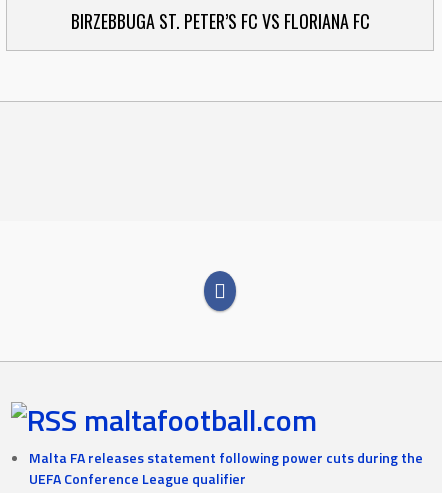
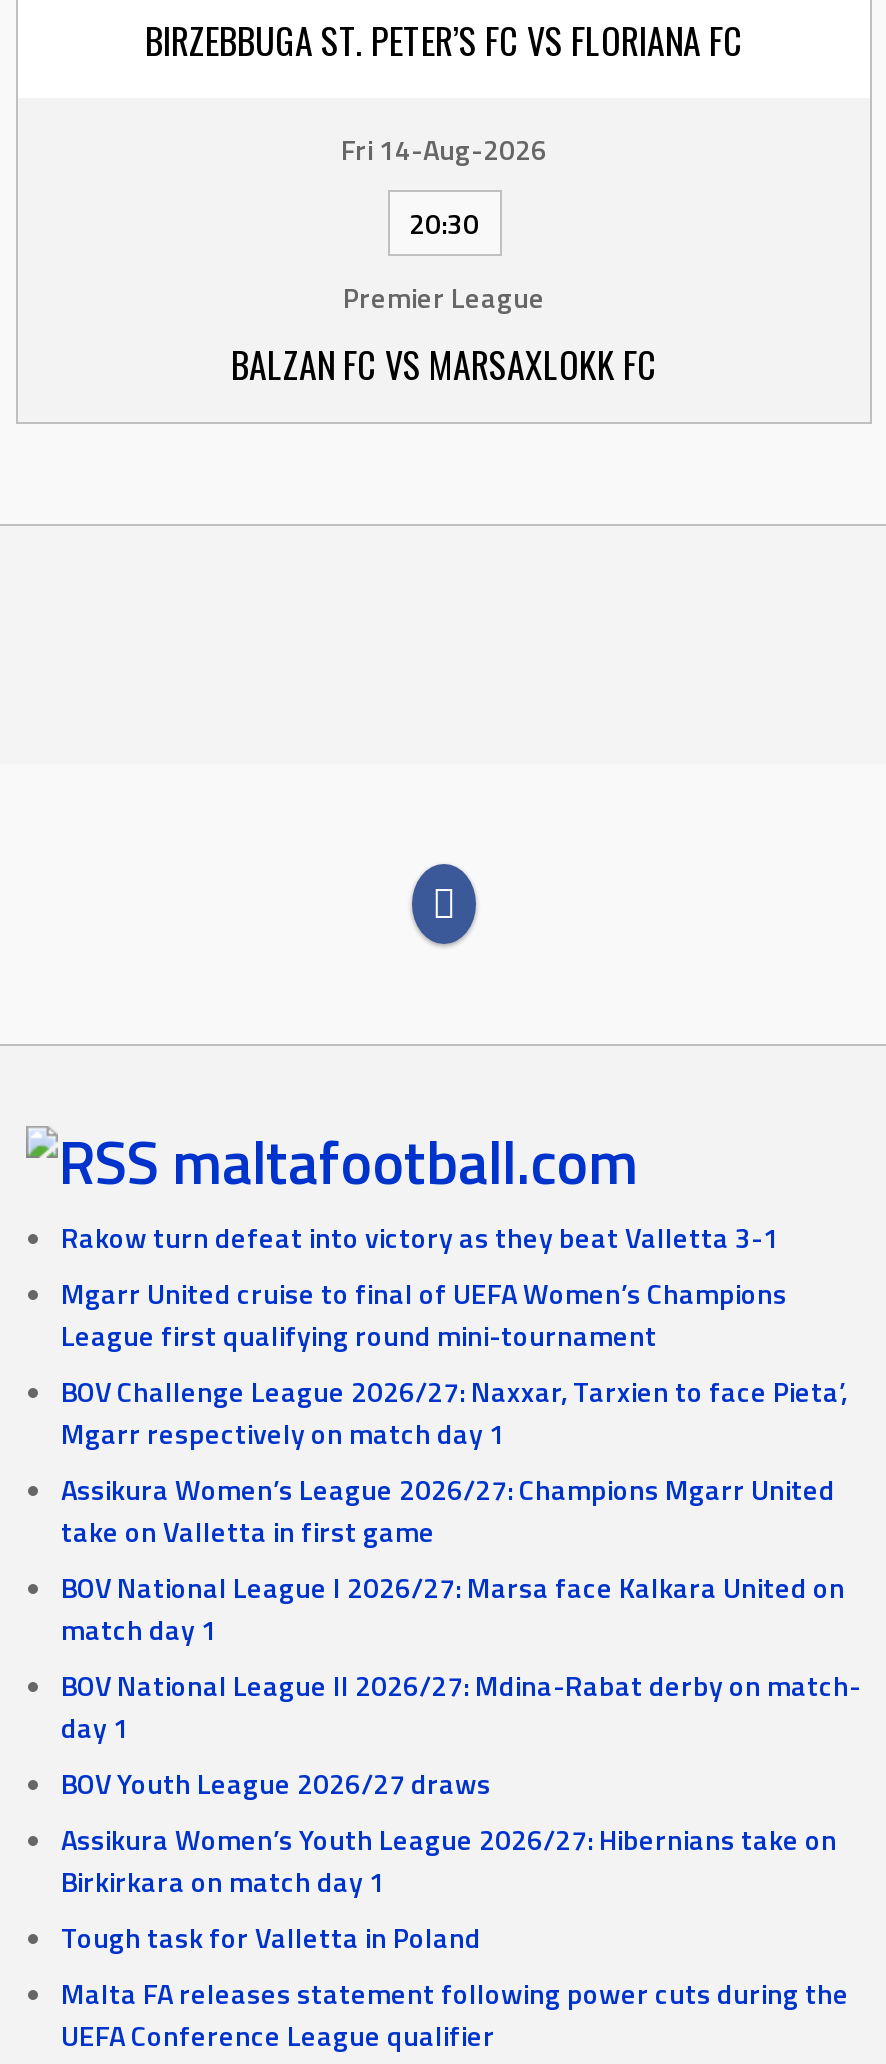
none -> [231,128,657,390] Fri 14-Aug-2026 | 20:30 | Premier League | BALZAN FC VS MARSAXLOKK FC
none -> [61,1215,861,1957] Rakow turn defeat into victory as they beat Valletta 3-1 | Mgarr United cruise to final of UEFA Women’s Champions | League first qualifying round mini-tournament | BOV Challenge League 2026/27: Naxxar, Tarxien to face Pieta’, | Mgarr respectively on match day 1 | Assikura Women’s League 2026/27: Champions Mgarr United | take on Valletta in first game | BOV National League I 2026/27: Marsa face Kalkara United on | match day 1 | BOV National League II 2026/27: Mdina-Rabat derby on match- | day 1 | BOV Youth League 2026/27 draws | Assikura Women’s Youth League 2026/27: Hibernians take on | Birkirkara on match day 1 | Tough task for Valletta in Poland

